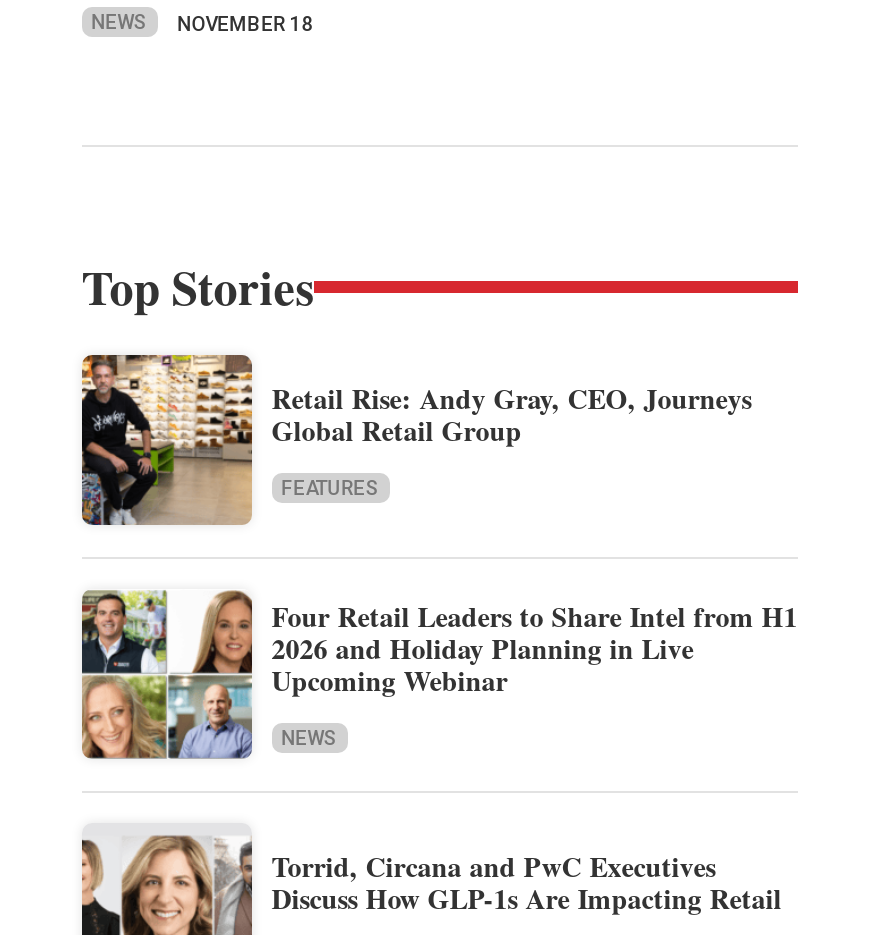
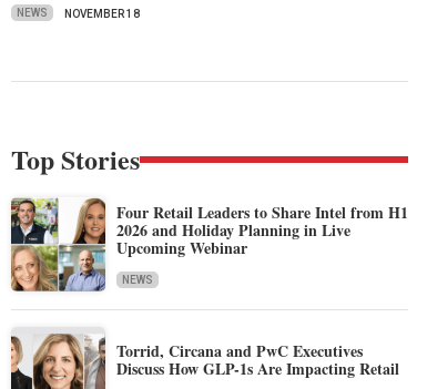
[80,353,752,525] [image] | Retail Rise: Andy Gray, CEO, Journeys | Global Retail Group | FEATURES -> none

